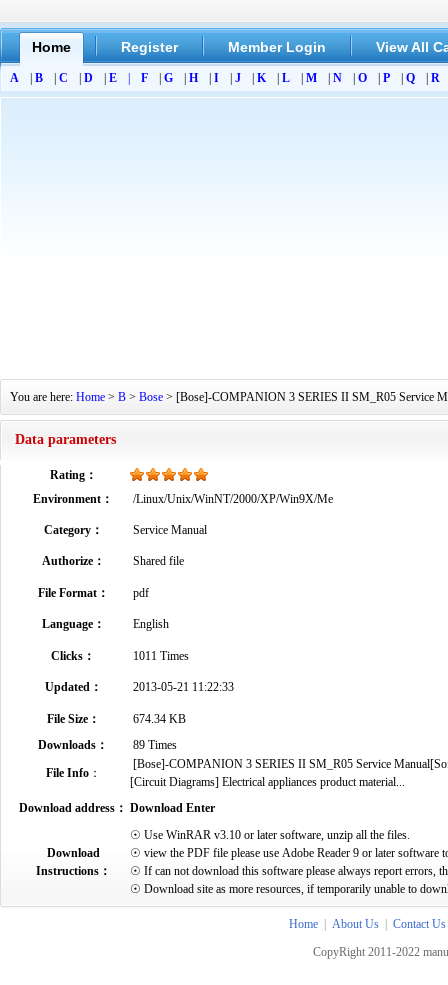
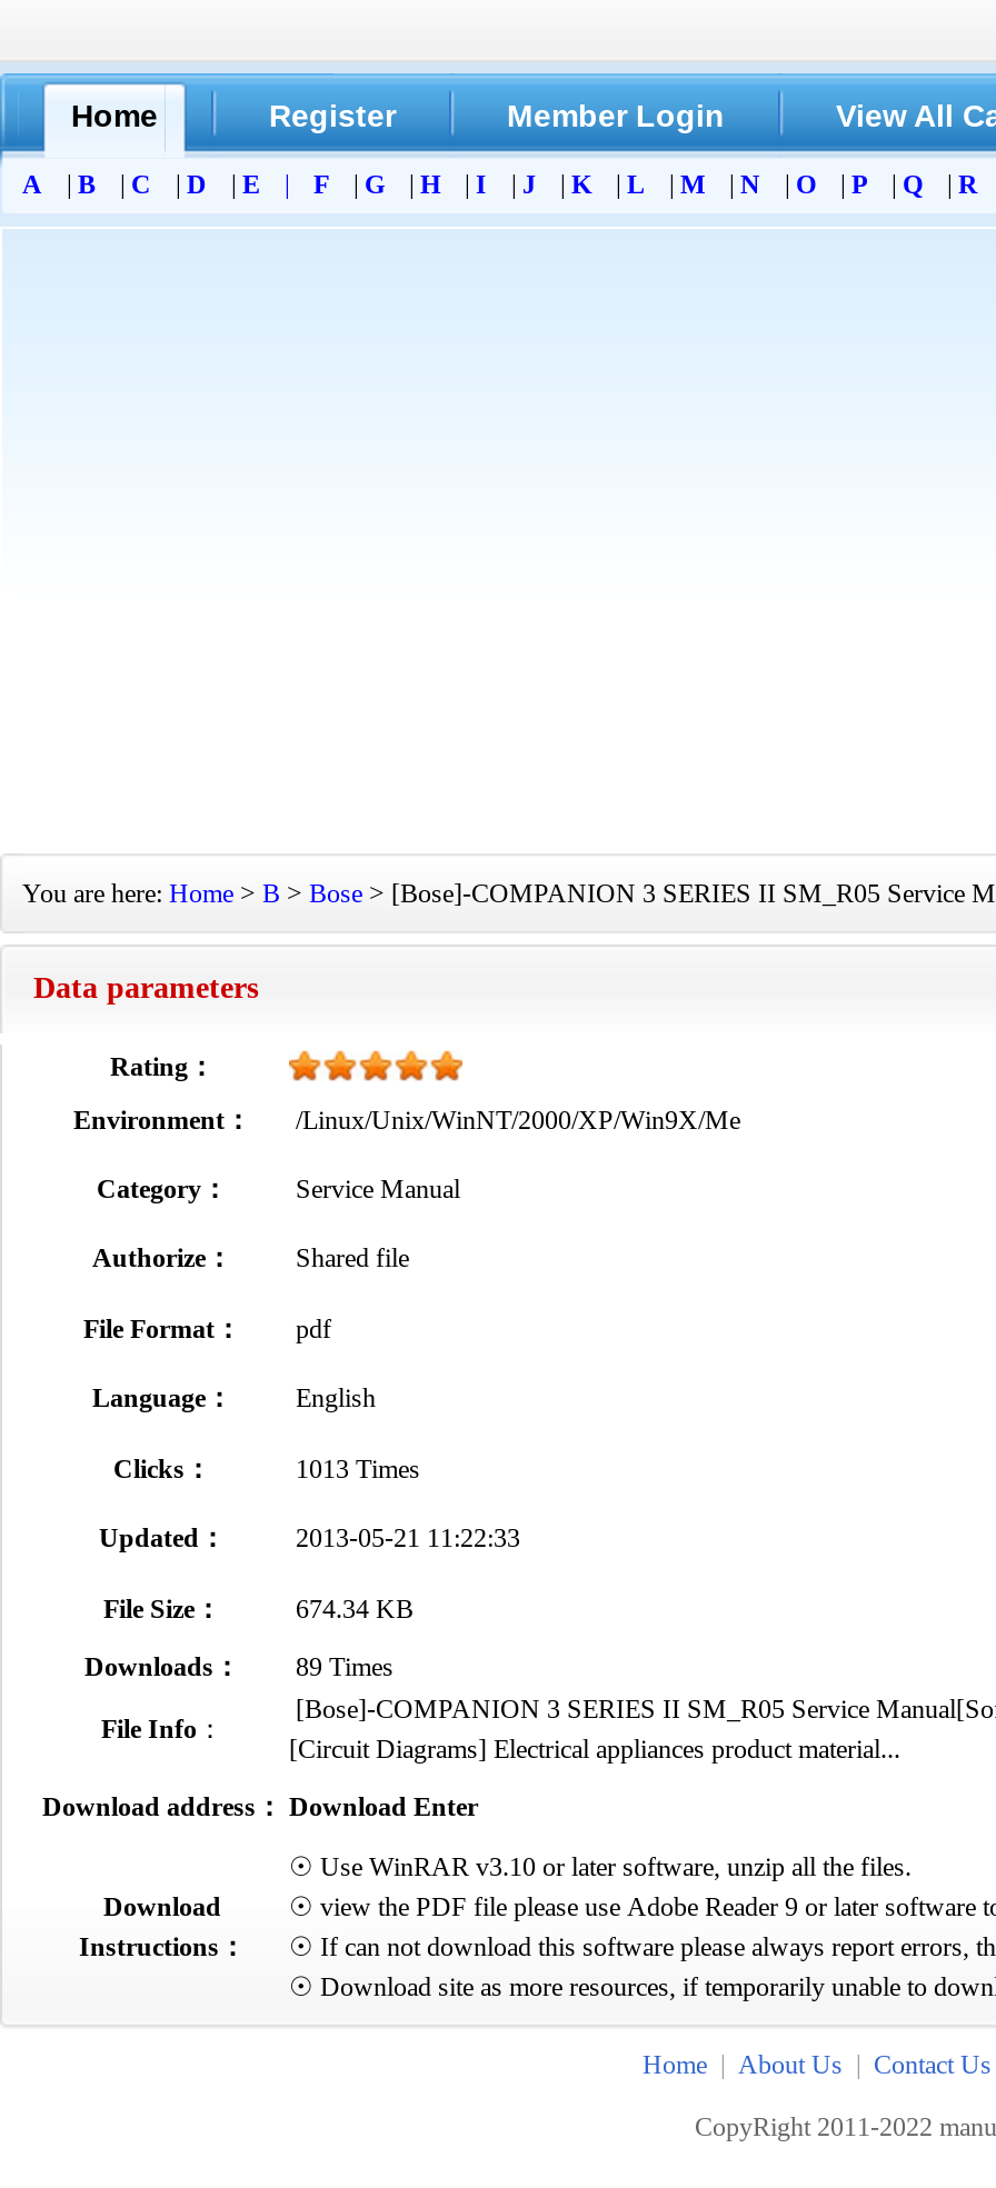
[130,649,189,663] 1011 Times -> [289,1453,420,1485] 1013 Times

